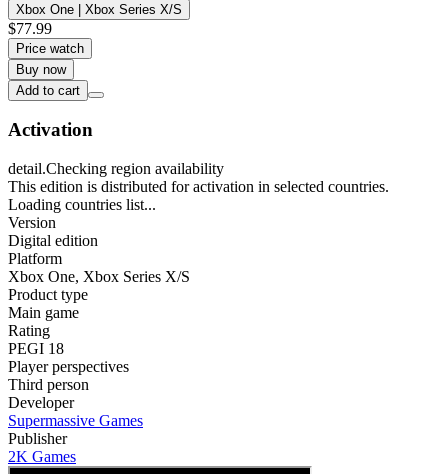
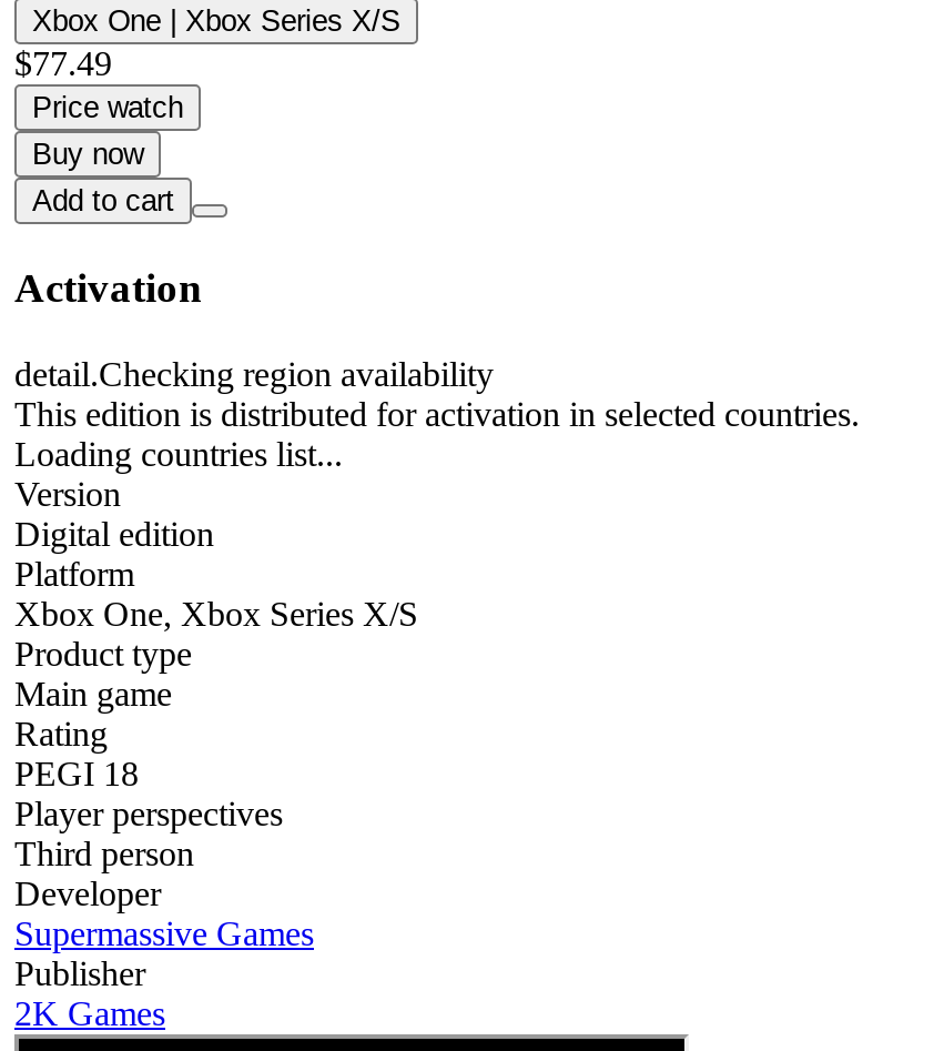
[8,20,52,37] $77.99 -> [14,44,112,81] $77.49

